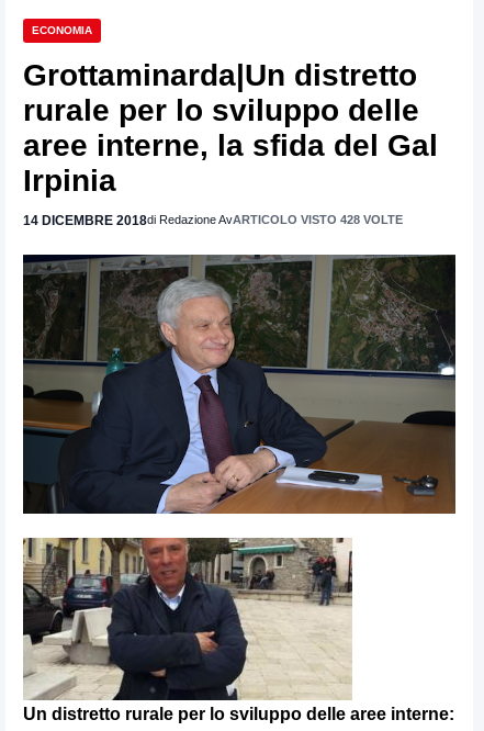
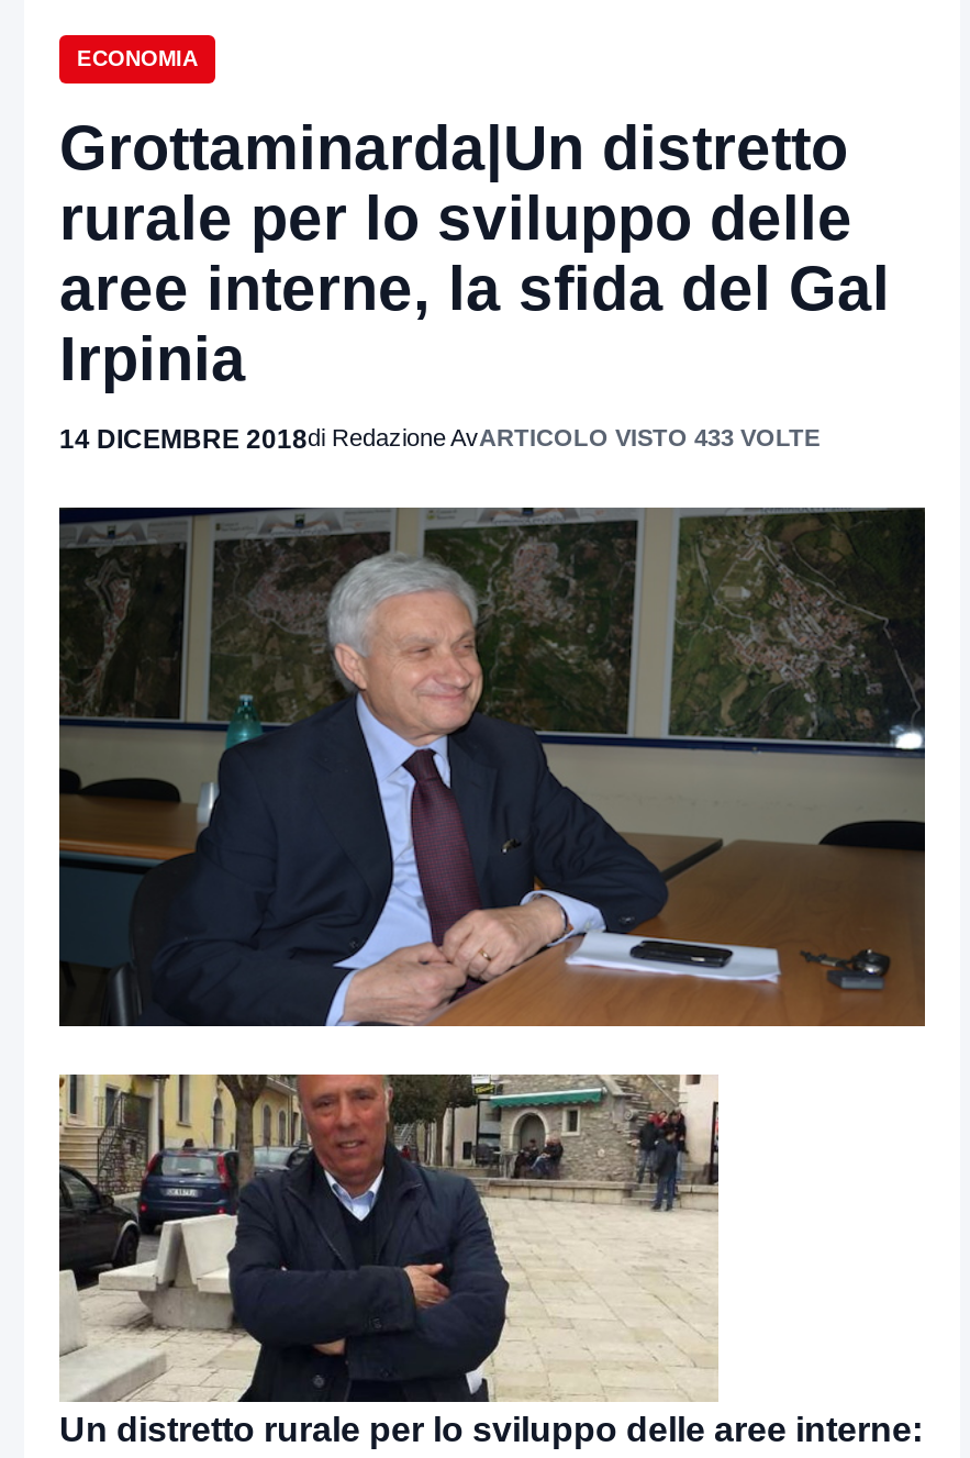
[23,213,403,228] 14 DICEMBRE 2018di Redazione AvARTICOLO VISTO 428 VOLTE -> [59,423,820,454] 14 DICEMBRE 2018di Redazione AvARTICOLO VISTO 433 VOLTE

